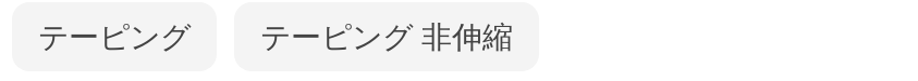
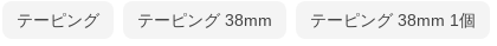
[260,20,513,55] テーピング 非伸縮 -> [137,11,476,30] テーピング 38mm | テーピング 38mm 1個

